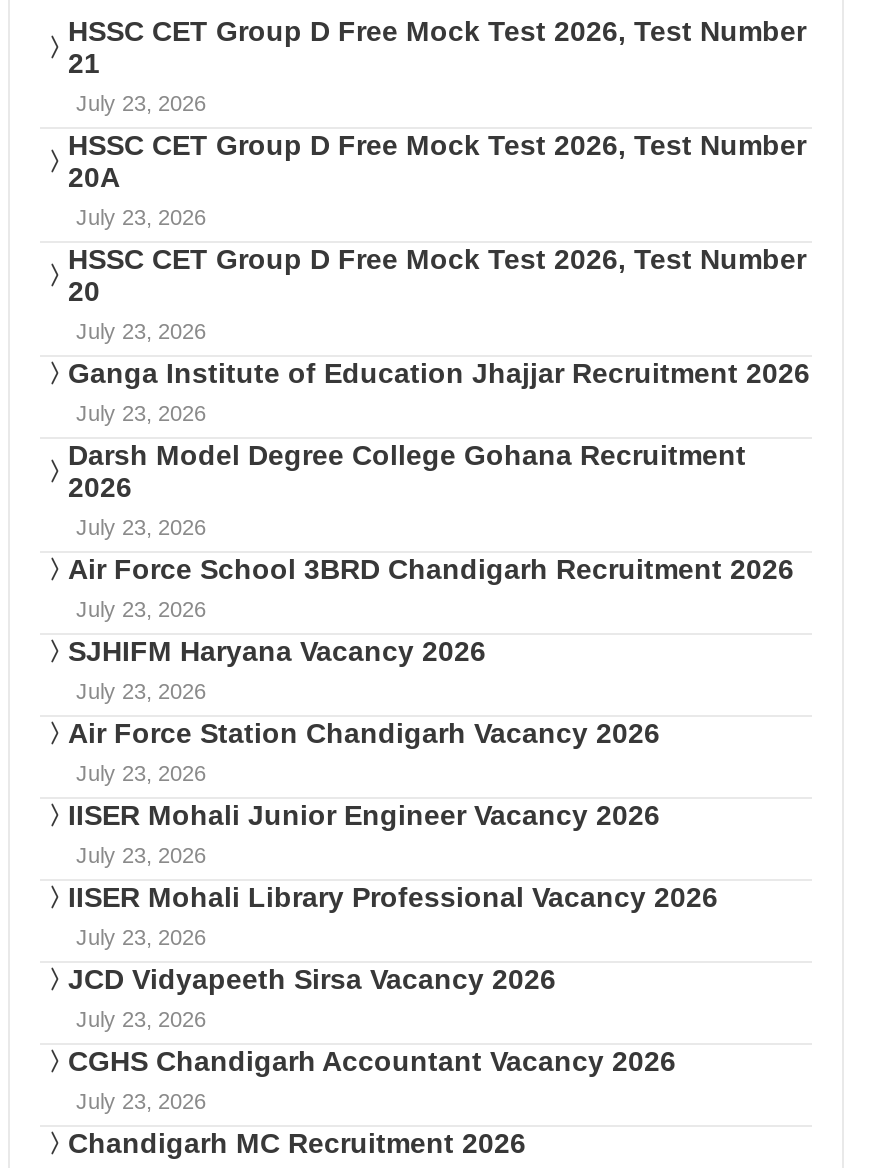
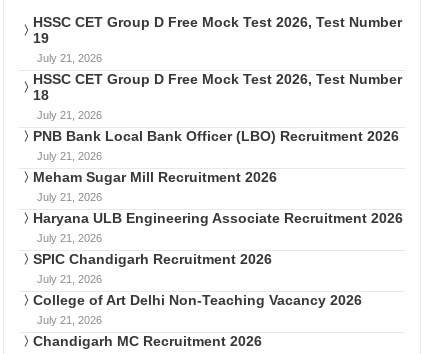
[68,47,100,79] 21 -> [33,30,49,46] 19
[76,91,206,115] July 23, 2026 -> [37,52,102,64] July 21, 2026
[68,161,810,1113] 20A | July 23, 2026 | HSSC CET Group D Free Mock Test 2026, Test Number | 20 | July 23, 2026 | Ganga Institute of Education Jhajjar Recruitment 2026 | July 23, 2026 | Darsh Model Degree College Gohana Recruitment | 2026 | July 23, 2026 | Air Force School 3BRD Chandigarh Recruitment 2026 | July 23, 2026 | SJHIFM Haryana Vacancy 2026 | July 23, 2026 | Air Force Station Chandigarh Vacancy 2026 | July 23, 2026 | IISER Mohali Junior Engineer Vacancy 2026 | July 23, 2026 | IISER Mohali Library Professional Vacancy 2026 | July 23, 2026 | JCD Vidyapeeth Sirsa Vacancy 2026 | July 23, 2026 | CGHS Chandigarh Accountant Vacancy 2026 | July 23, 2026 -> [33,87,403,326] 18 | July 21, 2026 | PNB Bank Local Bank Officer (LBO) Recruitment 2026 | July 21, 2026 | Meham Sugar Mill Recruitment 2026 | July 21, 2026 | Haryana ULB Engineering Associate Recruitment 2026 | July 21, 2026 | SPIC Chandigarh Recruitment 2026 | July 21, 2026 | College of Art Delhi Non-Teaching Vacancy 2026 | July 21, 2026

